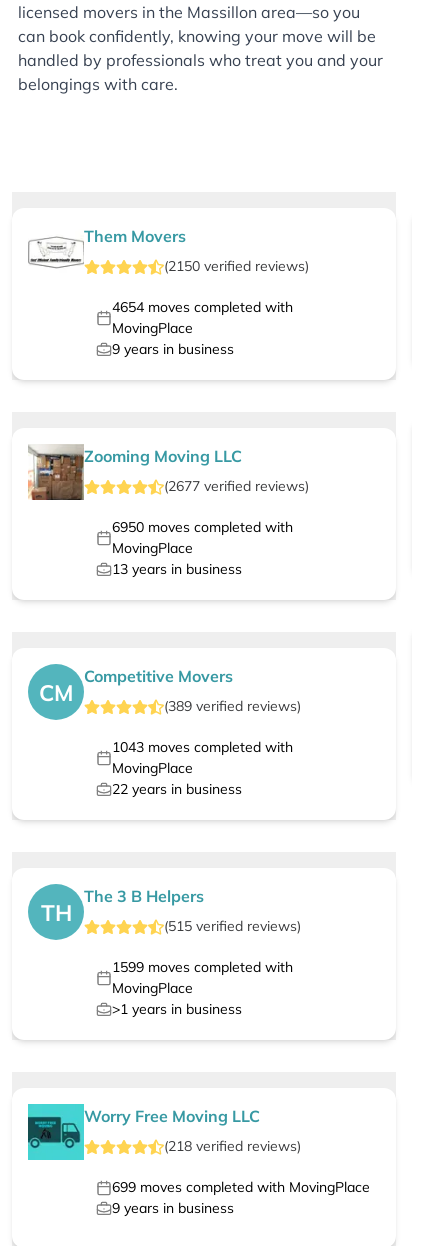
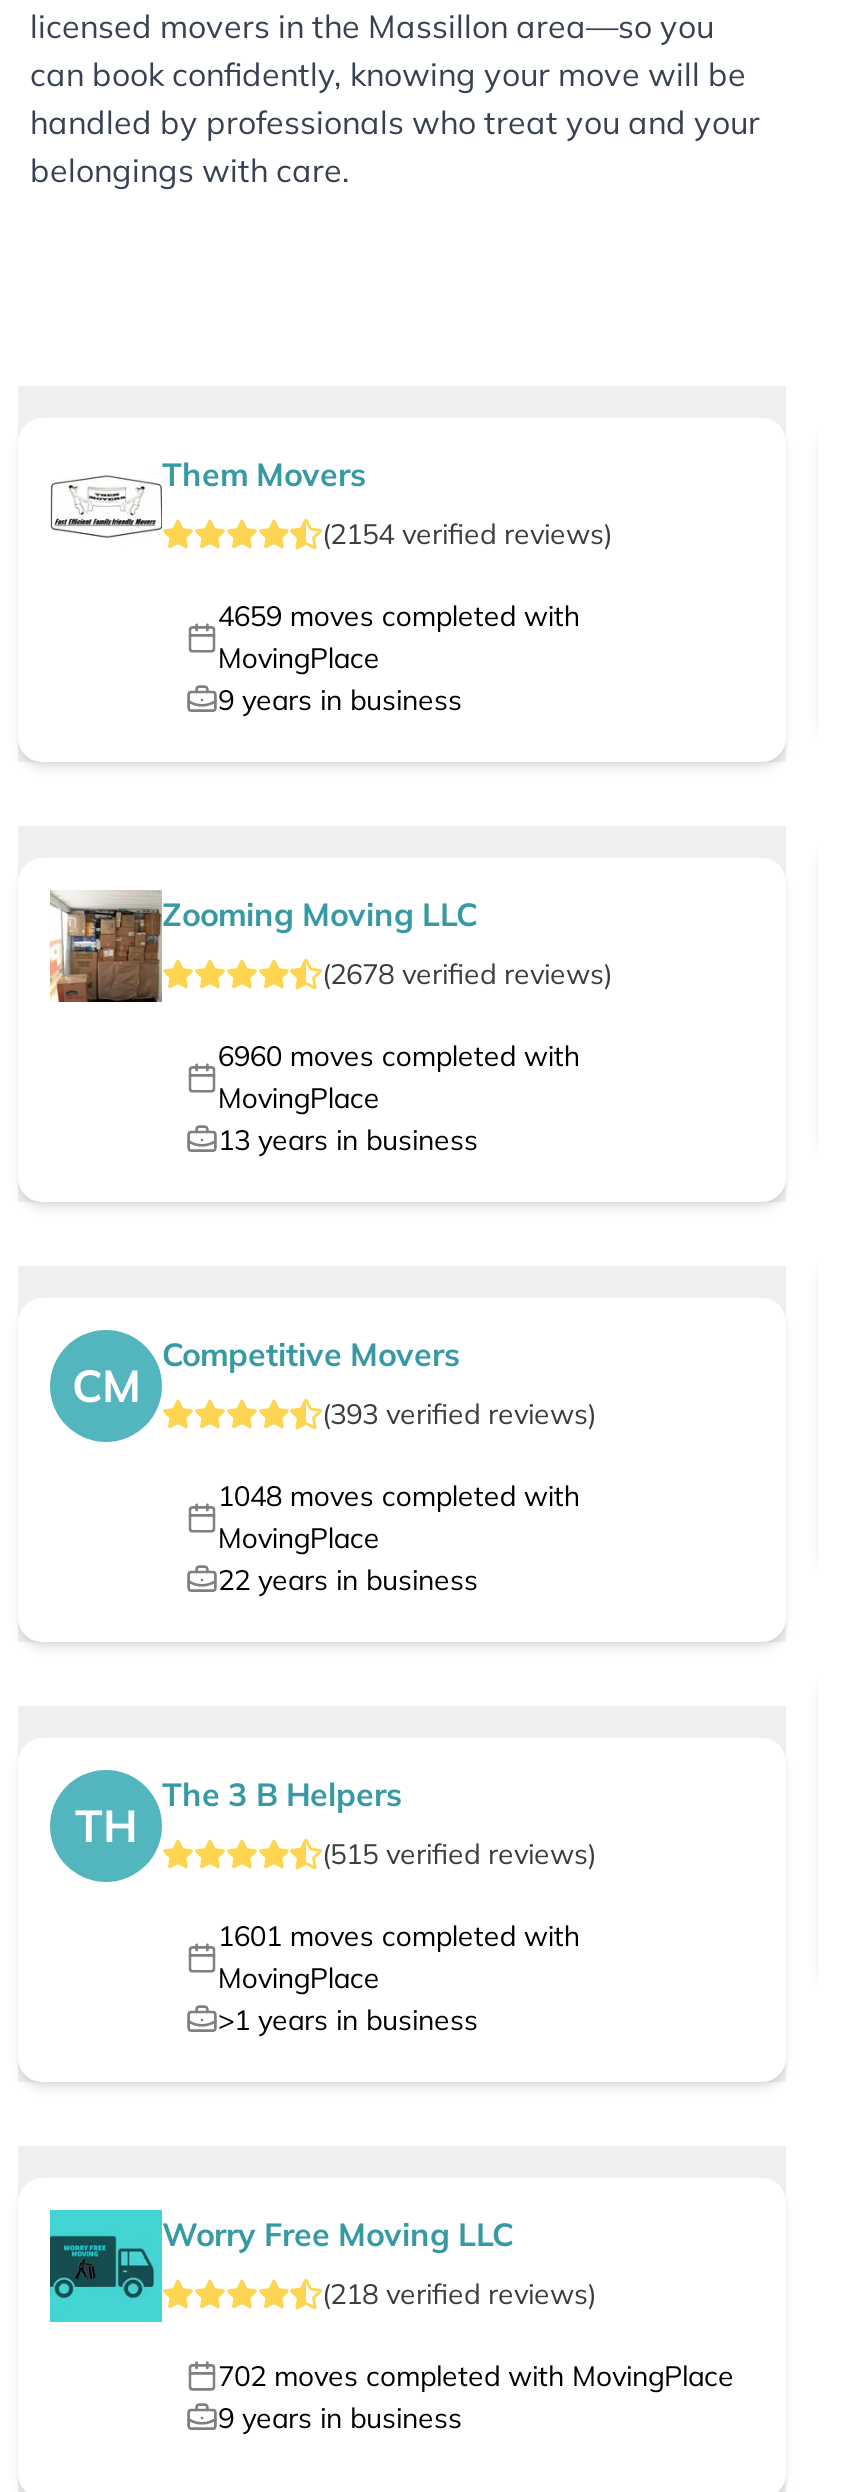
[164,257,309,275] (2150 verified reviews) -> [322,515,612,551] (2154 verified reviews)
[112,298,293,316] 4654 moves completed with -> [218,597,580,633] 4659 moves completed with
[164,477,309,495] (2677 verified reviews) -> [322,955,612,991] (2678 verified reviews)
[112,518,293,536] 6950 moves completed with -> [218,1037,580,1073] 6960 moves completed with
[164,697,301,715] (389 verified reviews) -> [322,1395,596,1431] (393 verified reviews)
[112,738,293,756] 1043 moves completed with -> [218,1477,580,1513] 1048 moves completed with
[112,958,293,976] 1599 moves completed with -> [218,1917,580,1953] 1601 moves completed with
[112,1178,370,1196] 699 moves completed with MovingPlace -> [218,2357,734,2393] 702 moves completed with MovingPlace

